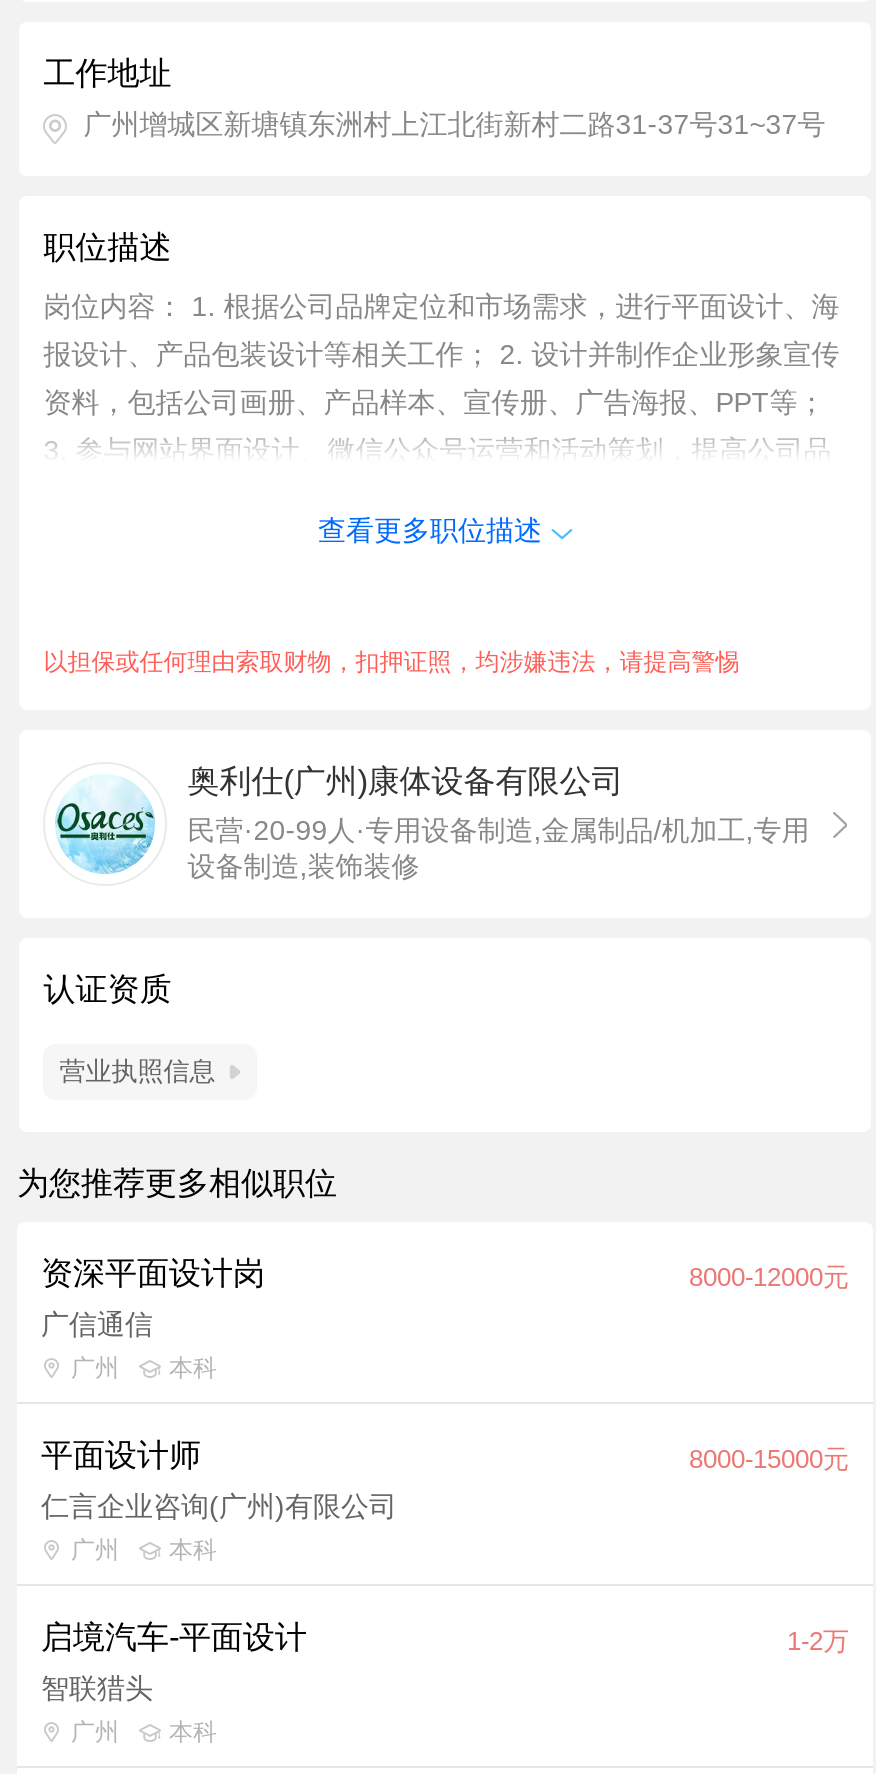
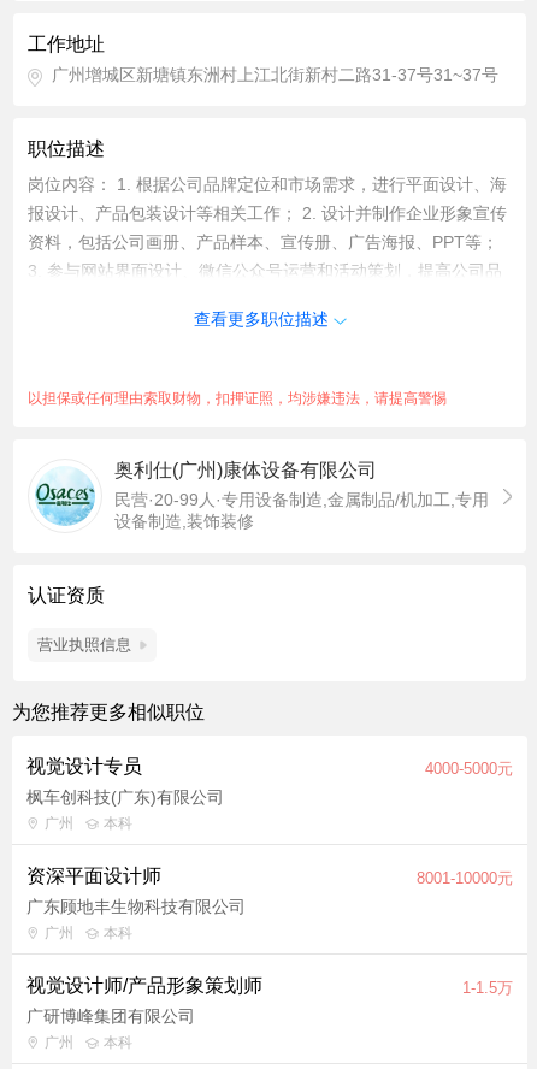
[41,1256,849,1292] 资深平面设计岗 | 8000-12000元 -> [26,756,513,778] 视觉设计专员 | 4000-5000元
[41,1308,153,1340] 广信通信 -> [26,787,224,807] 枫车创科技(广东)有限公司
[41,1438,849,1474] 平面设计师 | 8000-15000元 -> [26,866,513,887] 资深平面设计师 | 8001-10000元
[41,1490,397,1522] 仁言企业咨询(广州)有限公司 -> [26,897,246,916] 广东顾地丰生物科技有限公司
[41,1620,849,1656] 启境汽车-平面设计 | 1-2万 -> [26,975,513,997] 视觉设计师/产品形象策划师 | 1-1.5万
[41,1672,153,1704] 智联猎头 -> [26,1006,195,1026] 广研博峰集团有限公司

